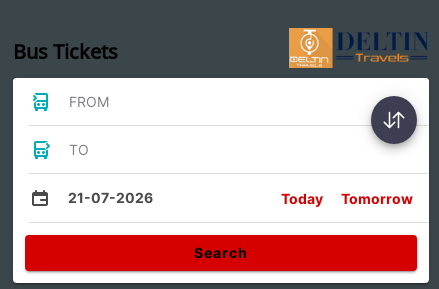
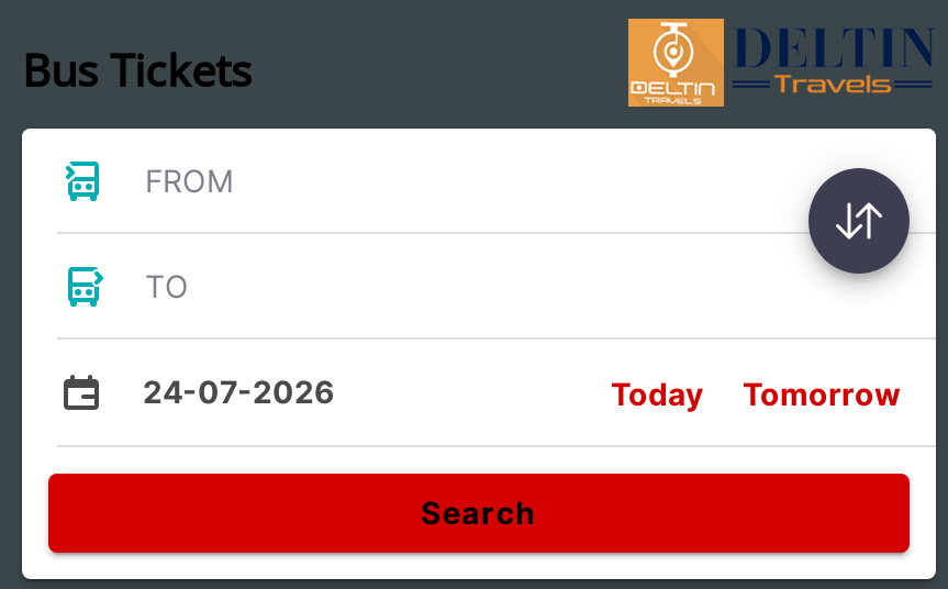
[68,189,153,206] 21-07-2026 -> [143,373,334,410] 24-07-2026

